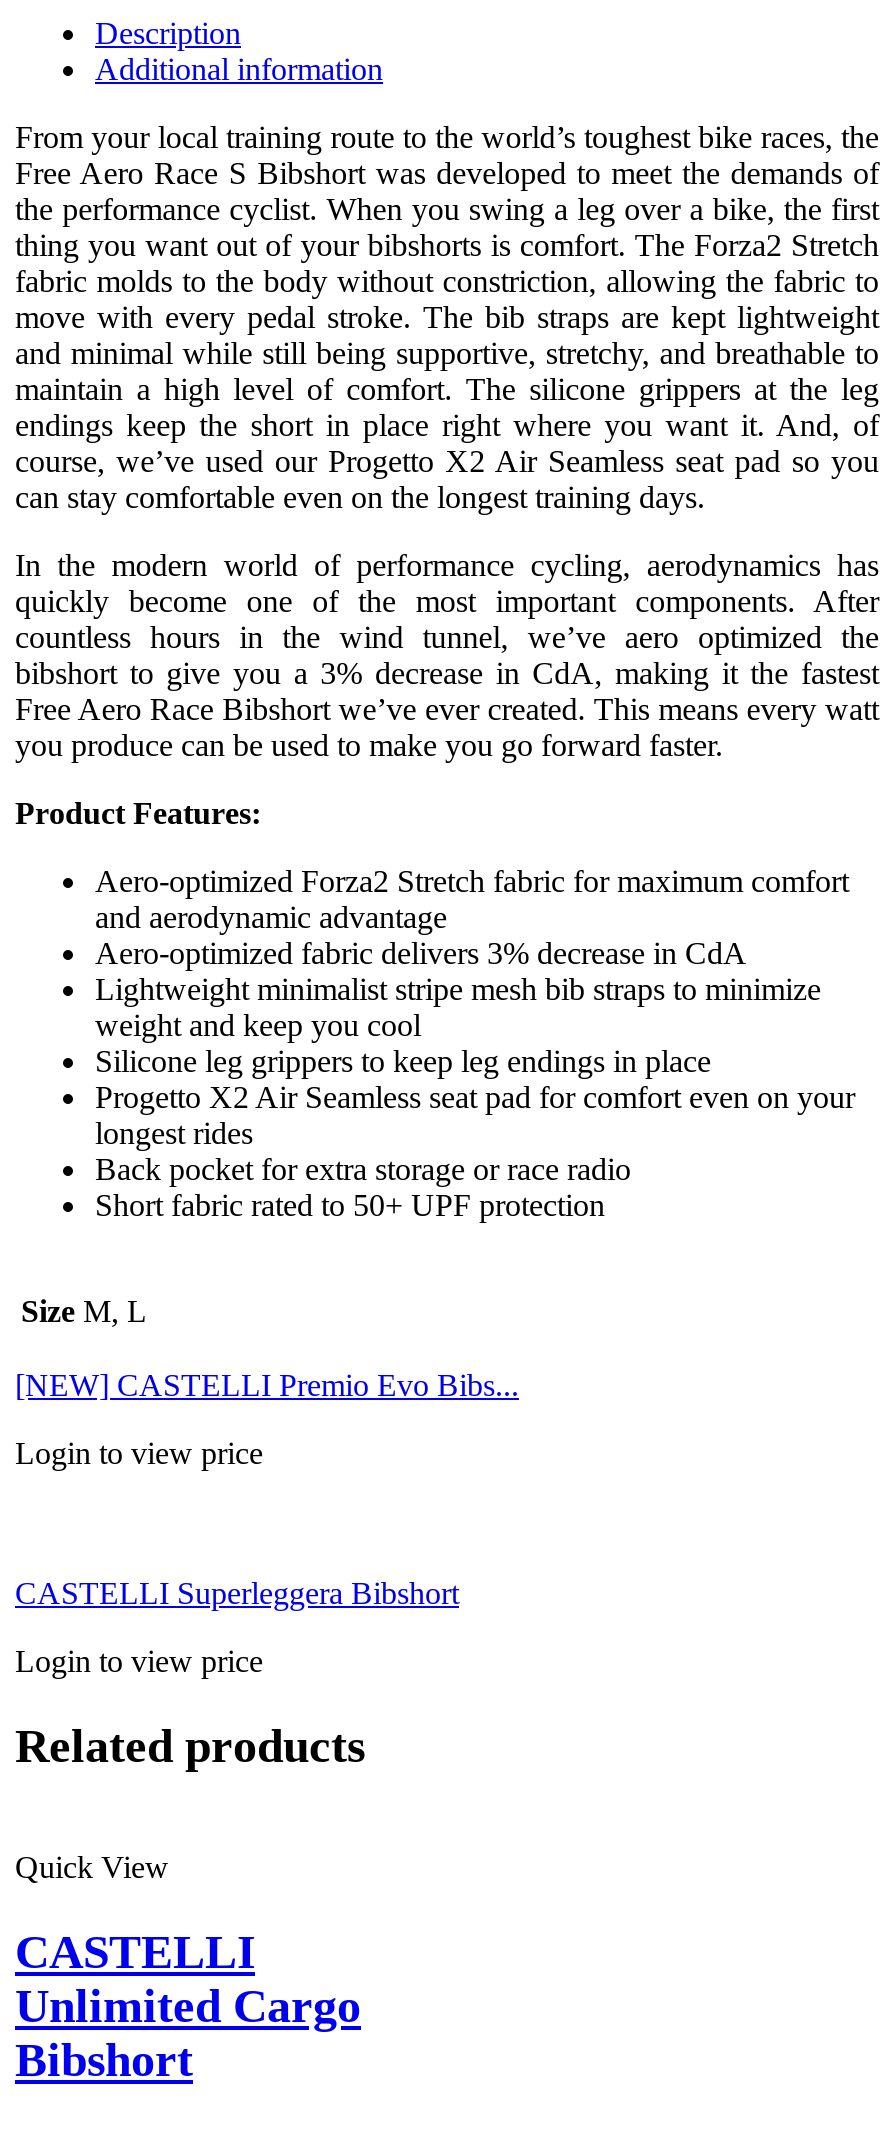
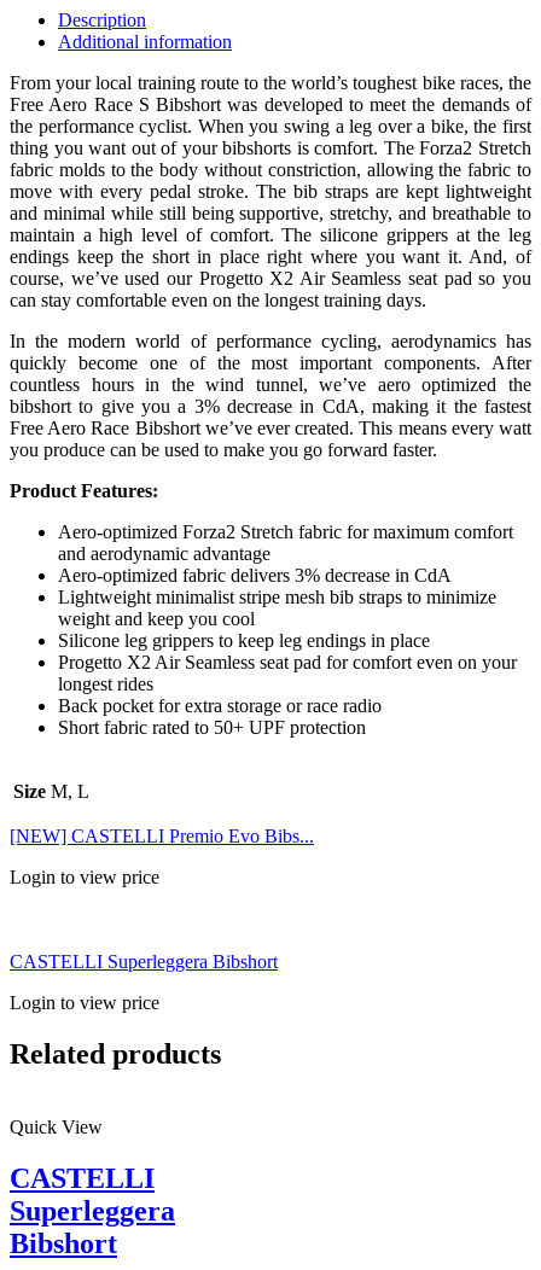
[15,1980,361,2032] Unlimited Cargo -> [10,1195,175,1226] Superleggera

